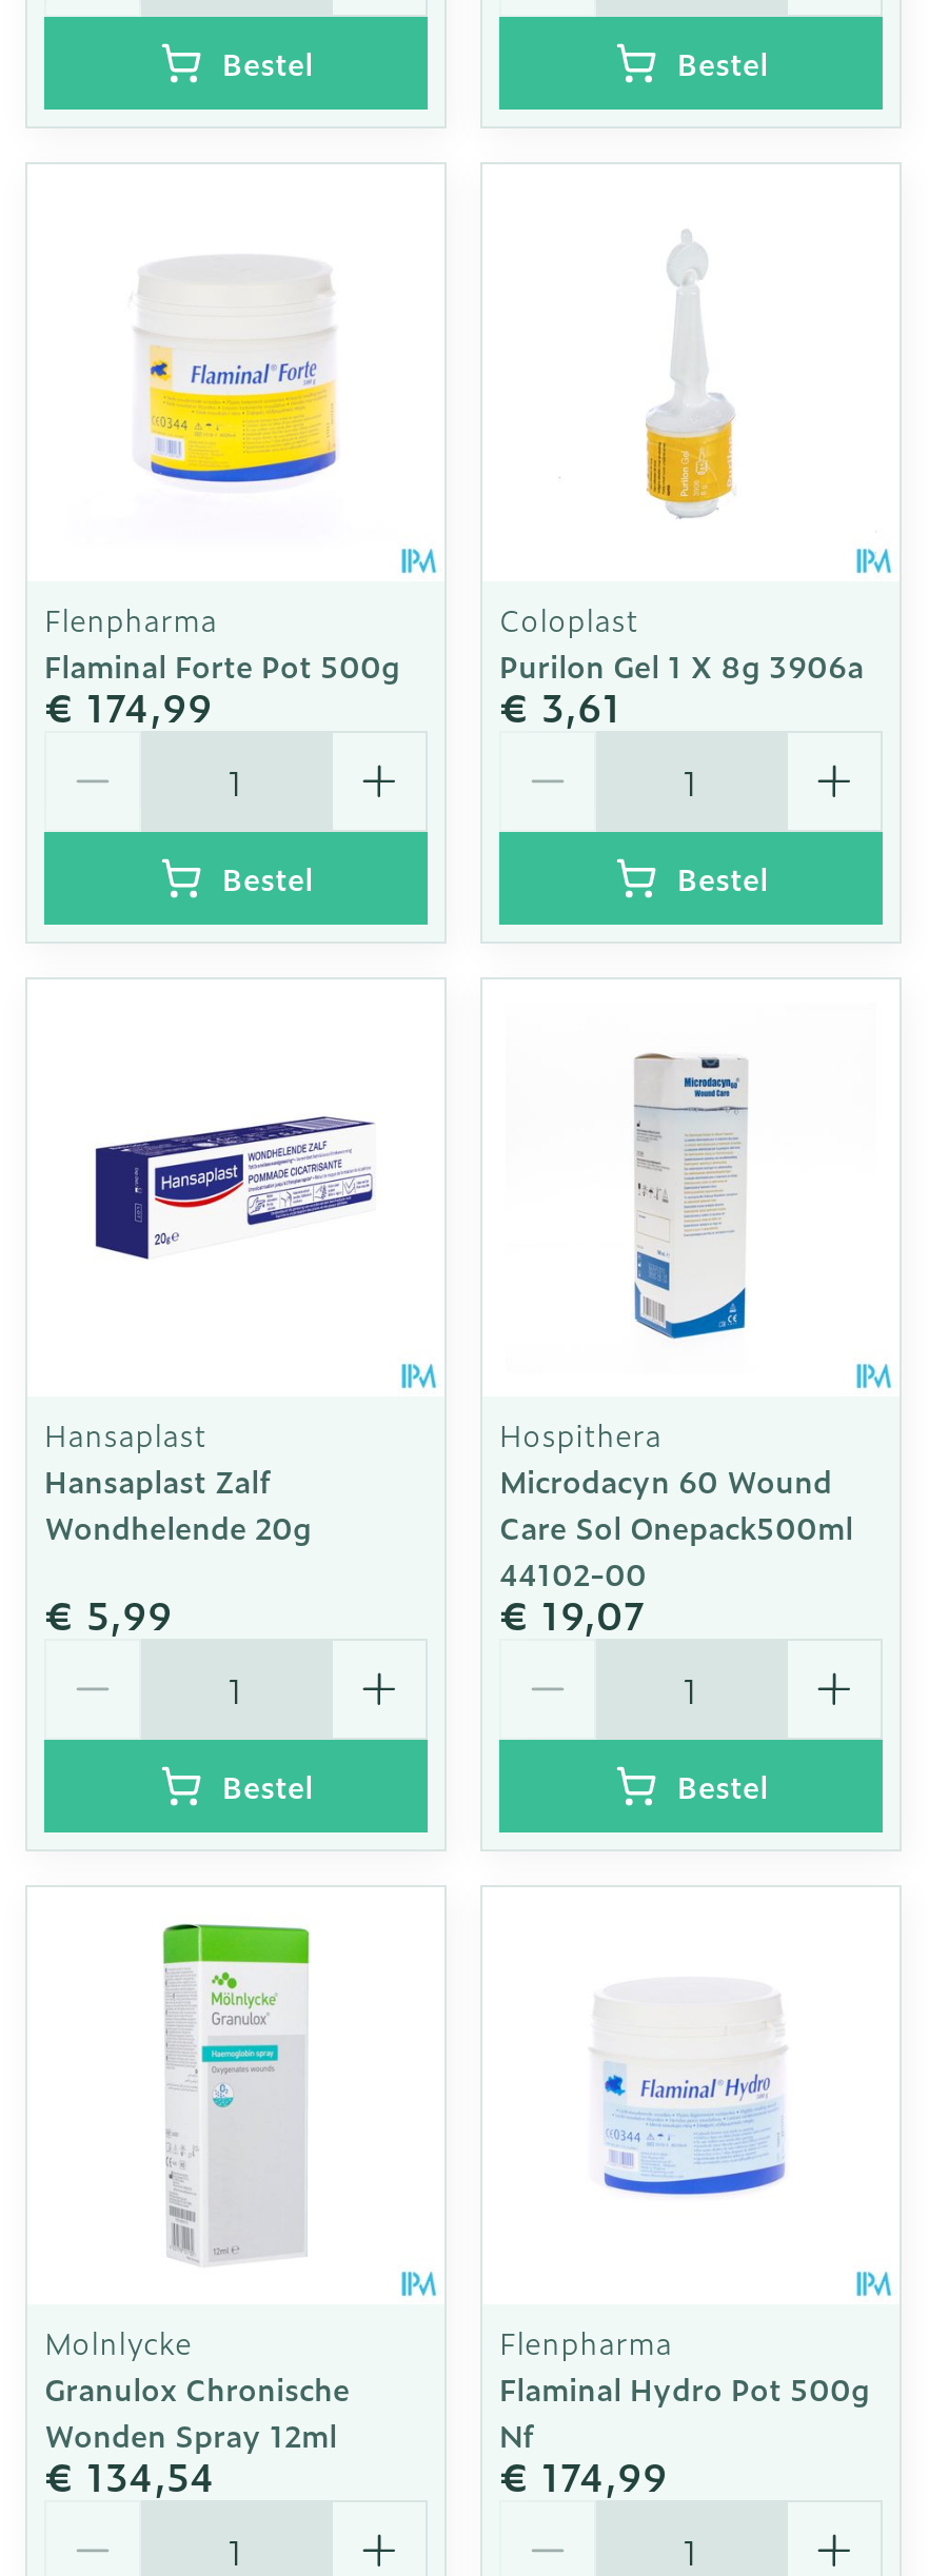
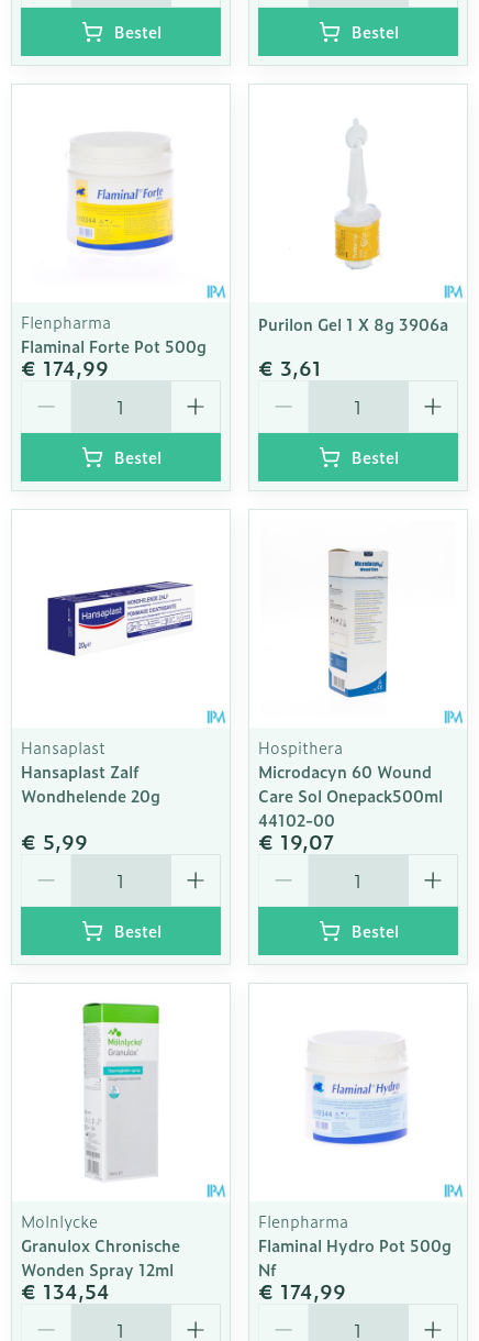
[499,596,638,640] Coloplast -> none
moved [499,642,864,687] -> [258,312,448,335]: Purilon Gel 1 X 8g 3906a

